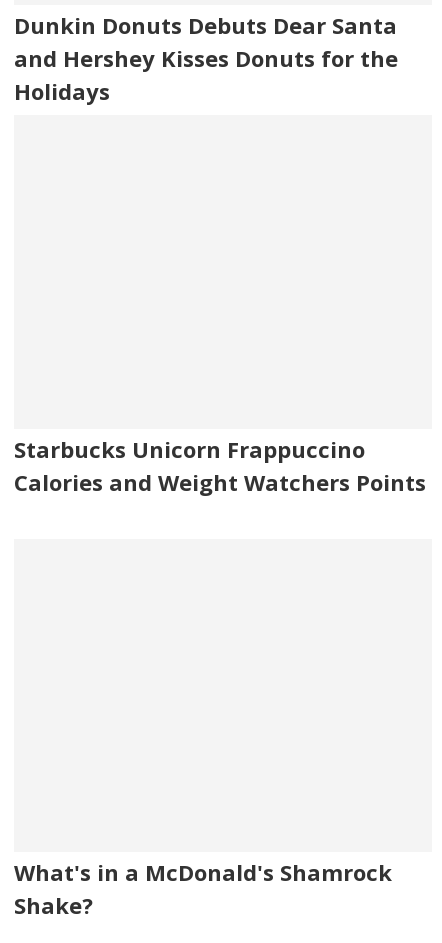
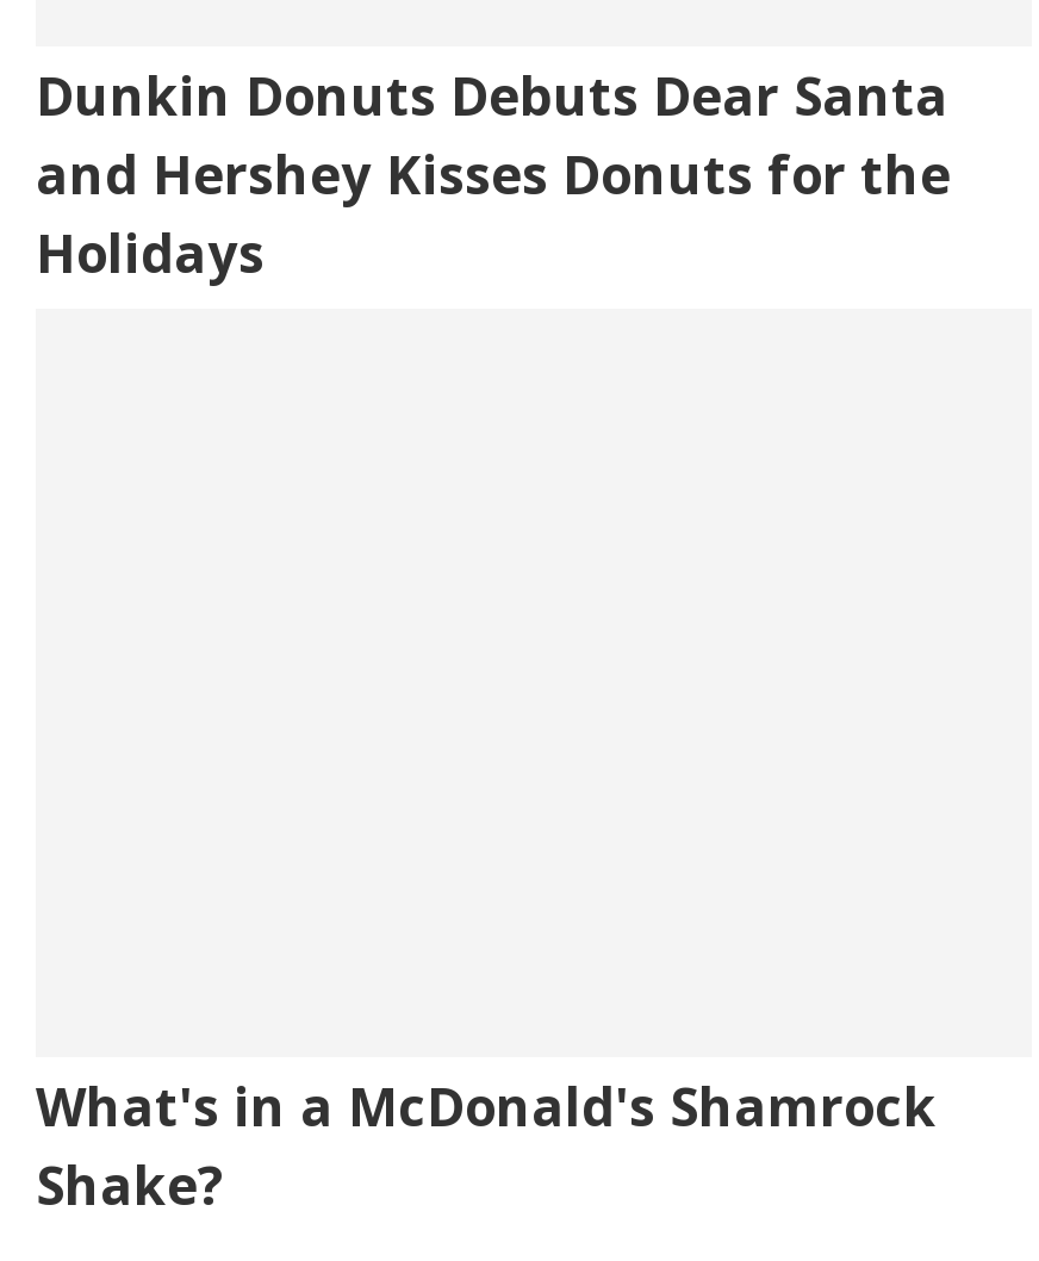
[14,434,426,497] Starbucks Unicorn Frappuccino | Calories and Weight Watchers Points -> none

